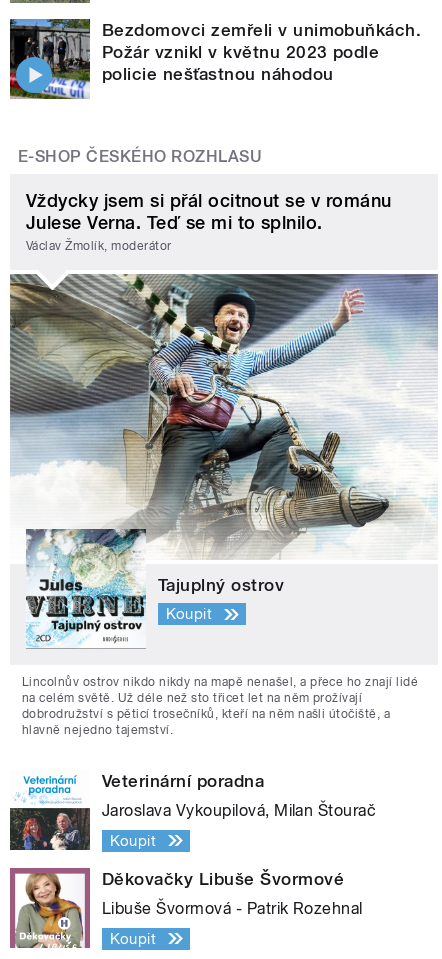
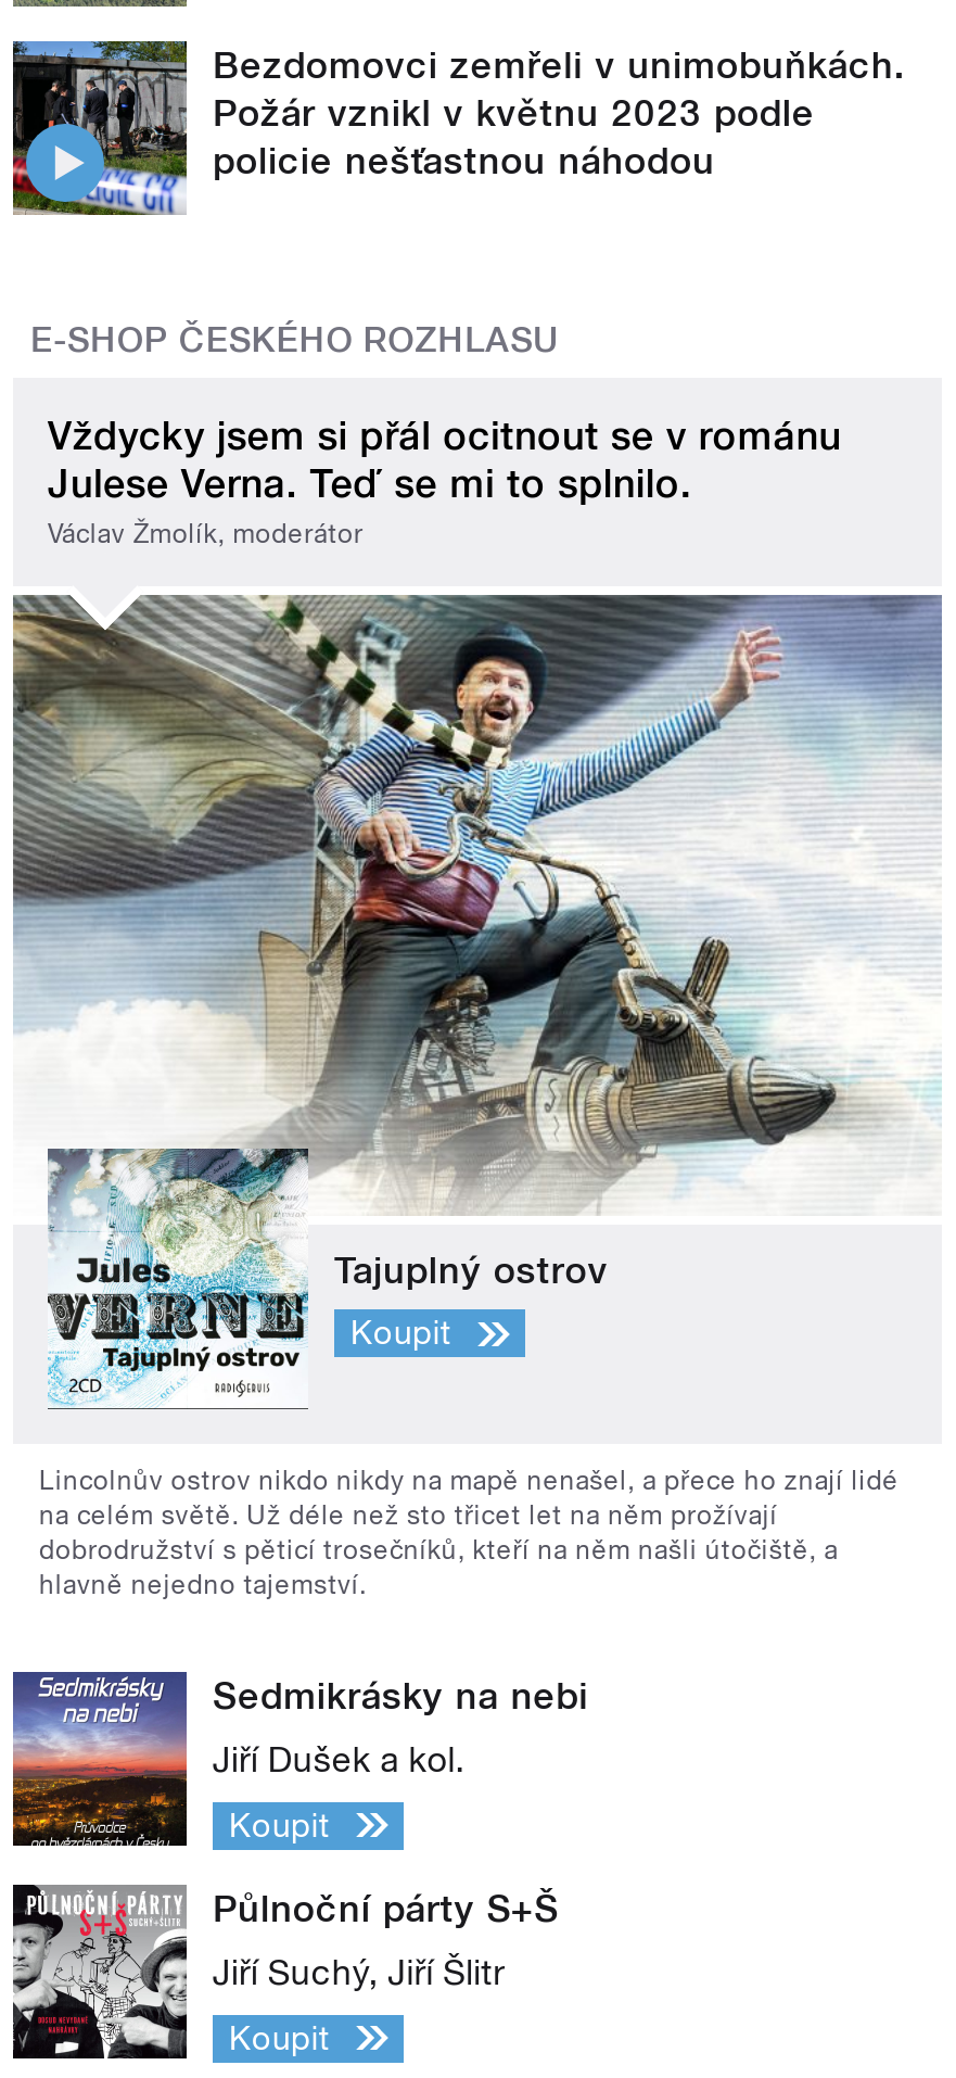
[9,770,264,850] [image] | Veterinární poradna -> [11,1670,588,1848] [image] | Sedmikrásky na nebi
[102,801,376,820] Jaroslava Vykoupilová, Milan Štourač -> [213,1739,465,1780] Jiří Dušek a kol.
[9,867,344,949] [image] | Děkovačky Libuše Švormové -> [11,1883,559,2061] [image] | Půlnoční párty S+Š
[102,899,363,918] Libuše Švormová - Patrik Rozehnal -> [213,1951,505,1993] Jiří Suchý, Jiří Šlitr

